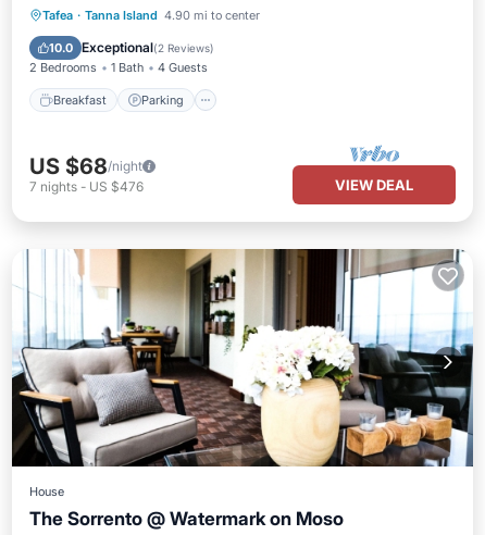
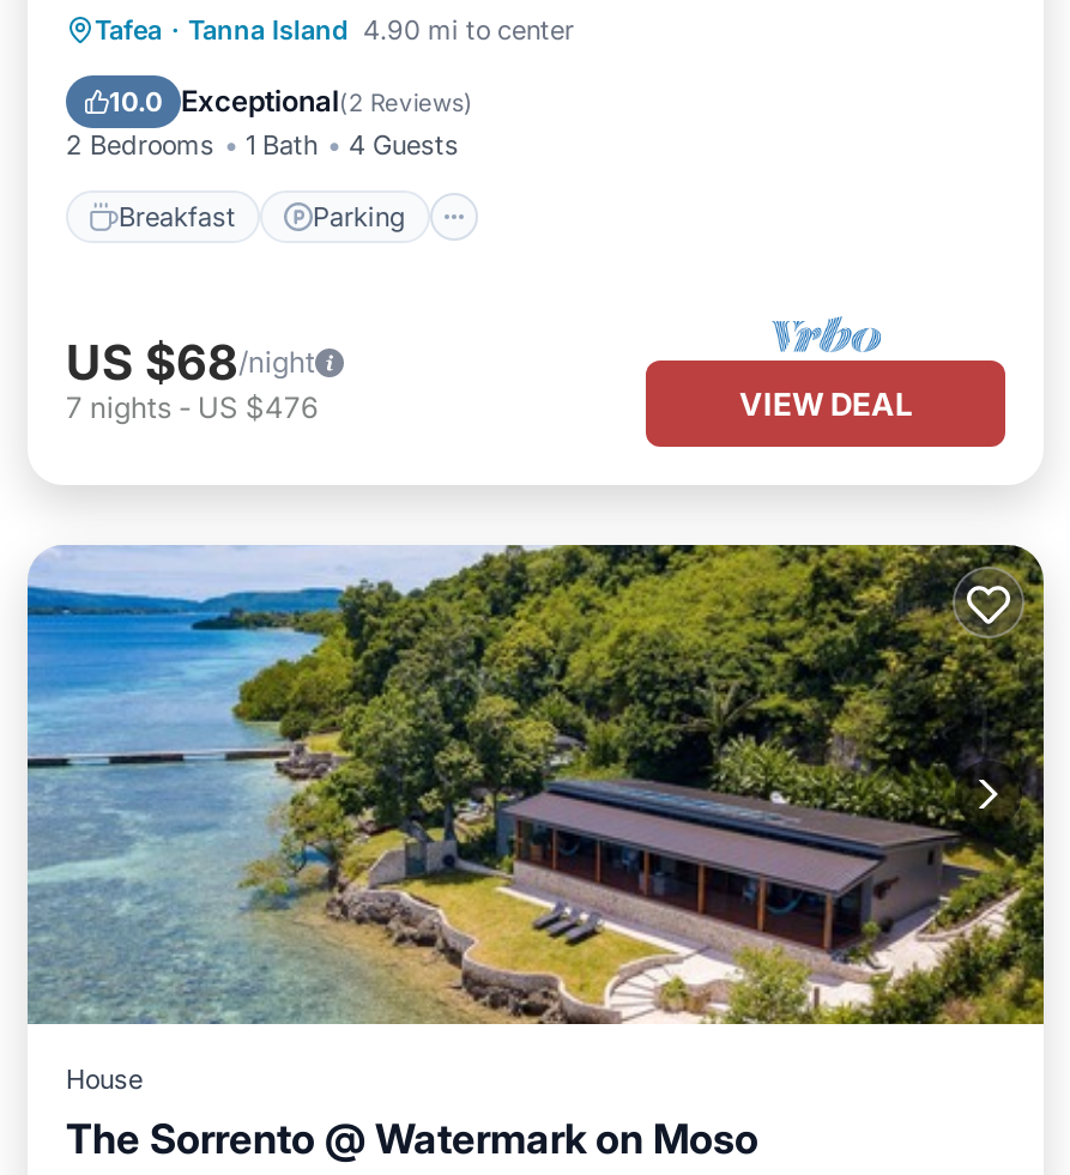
[11,248,474,468] [image] -> [25,543,1046,1026] [image]

